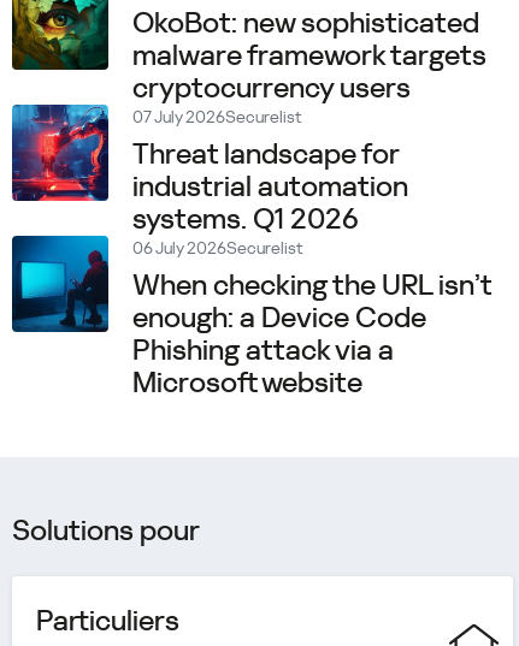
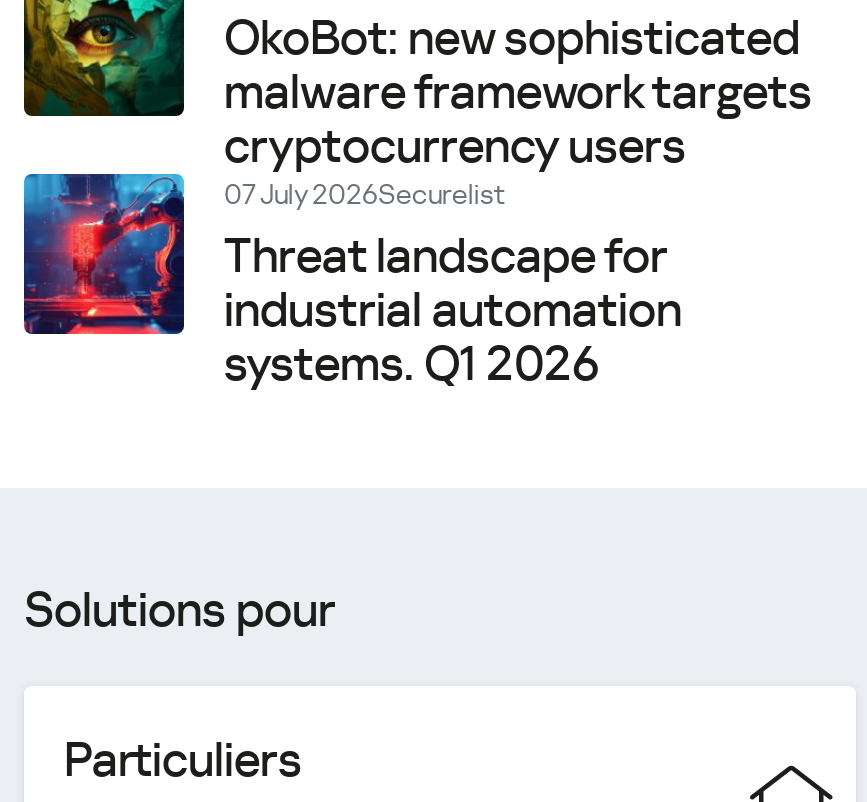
[11,235,491,399] [image] | 06 July 2026Securelist | When checking the URL isn’t | enough: a Device Code | Phishing attack via a | Microsoft website -> none

